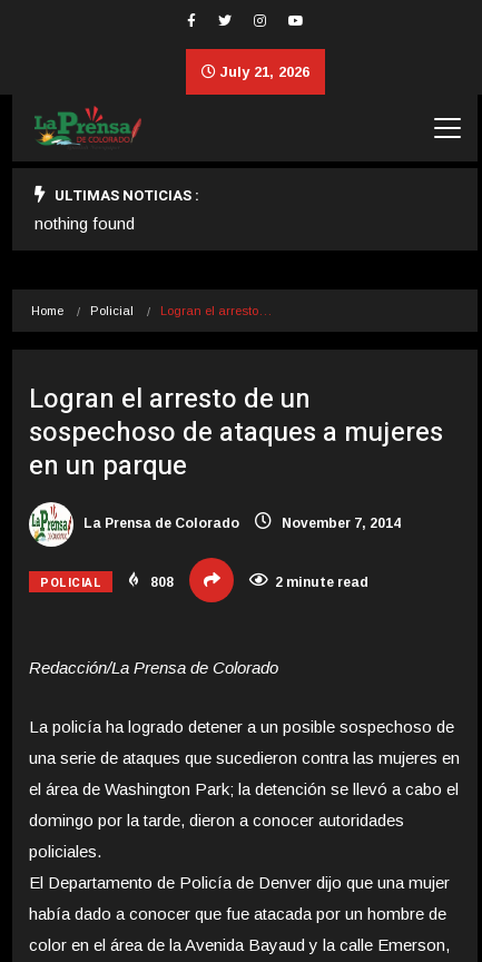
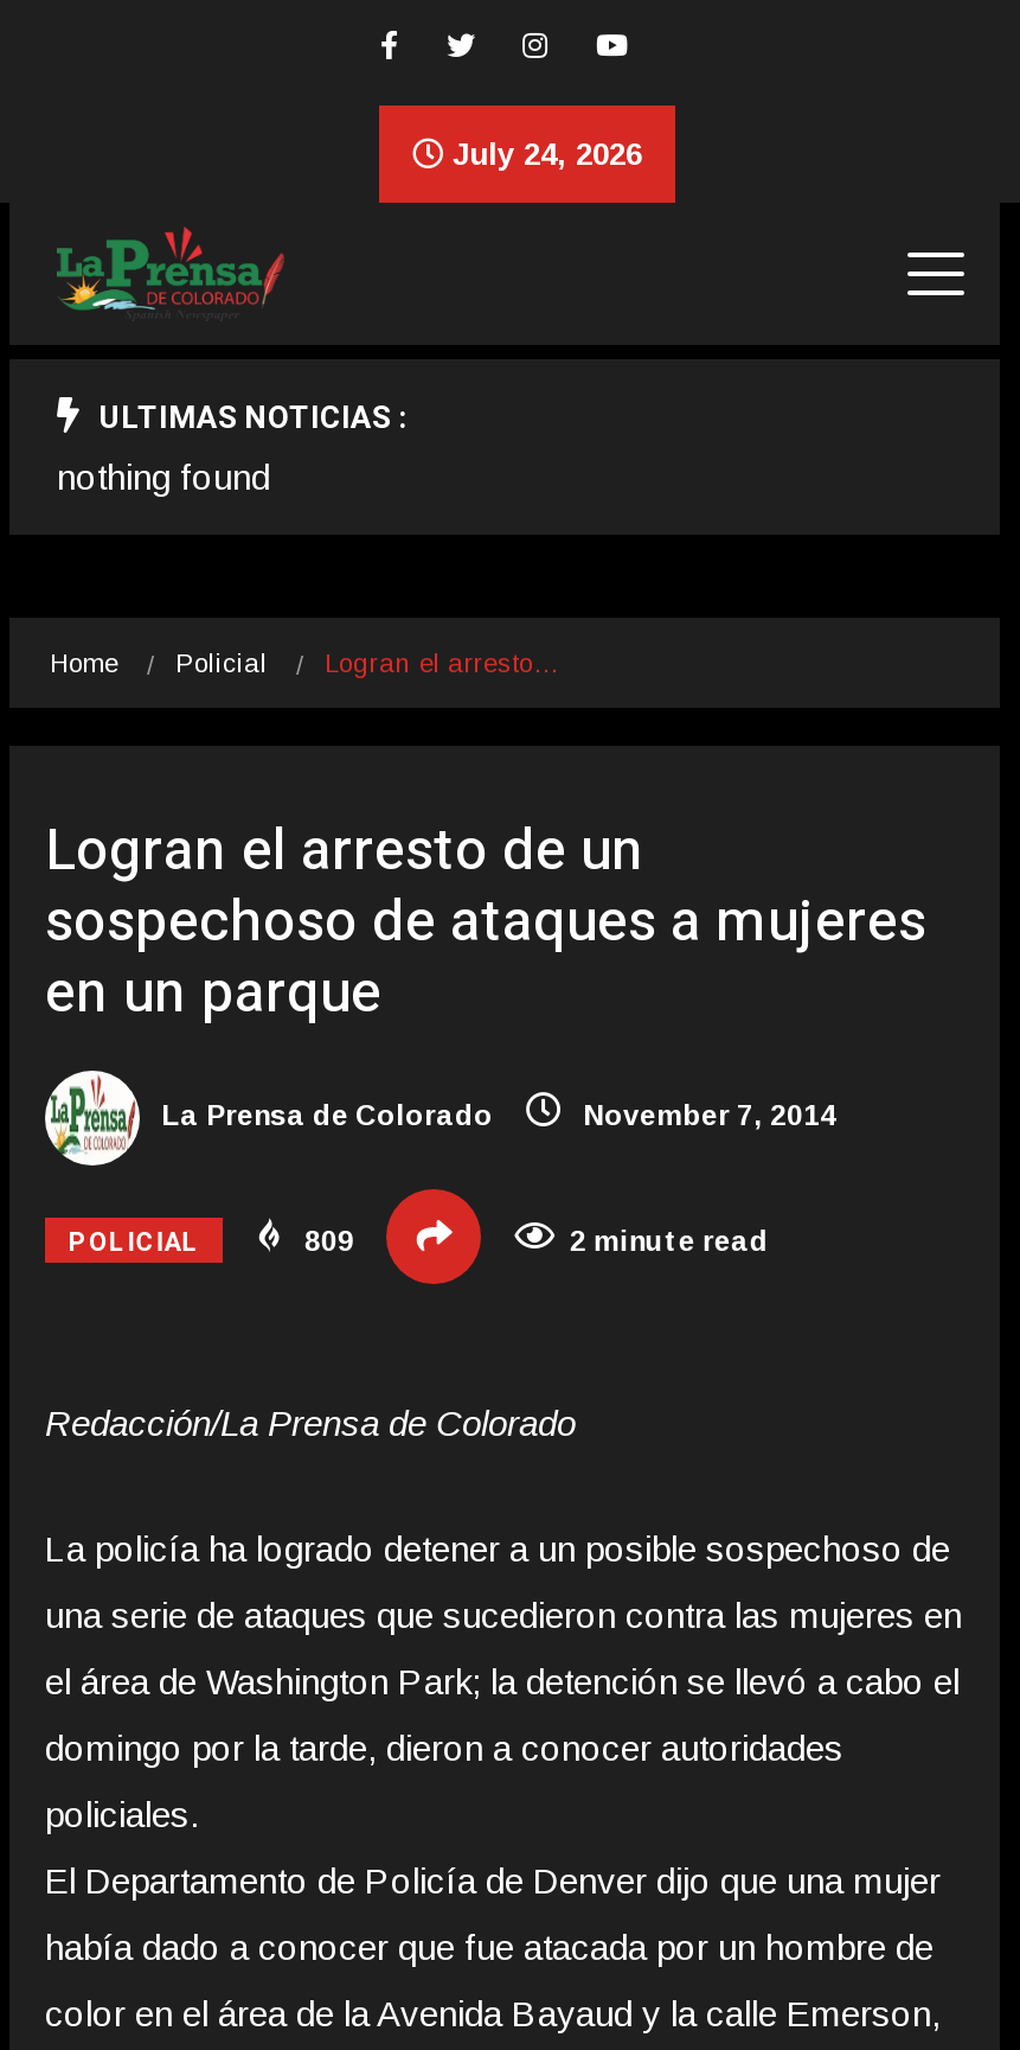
[216,63,309,80] July 21, 2026 -> [443,136,642,172] July 24, 2026
[147,575,174,590] 808 -> [297,1225,354,1258] 809

